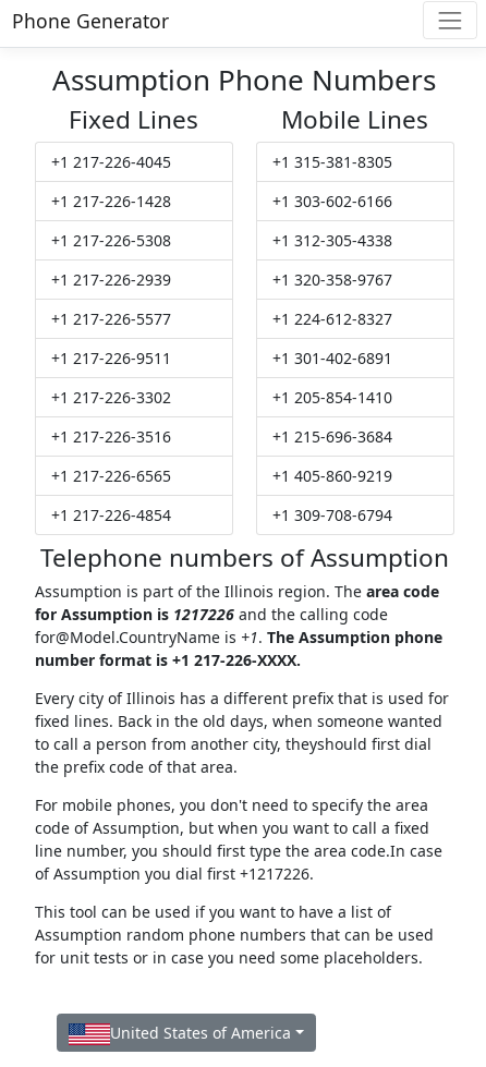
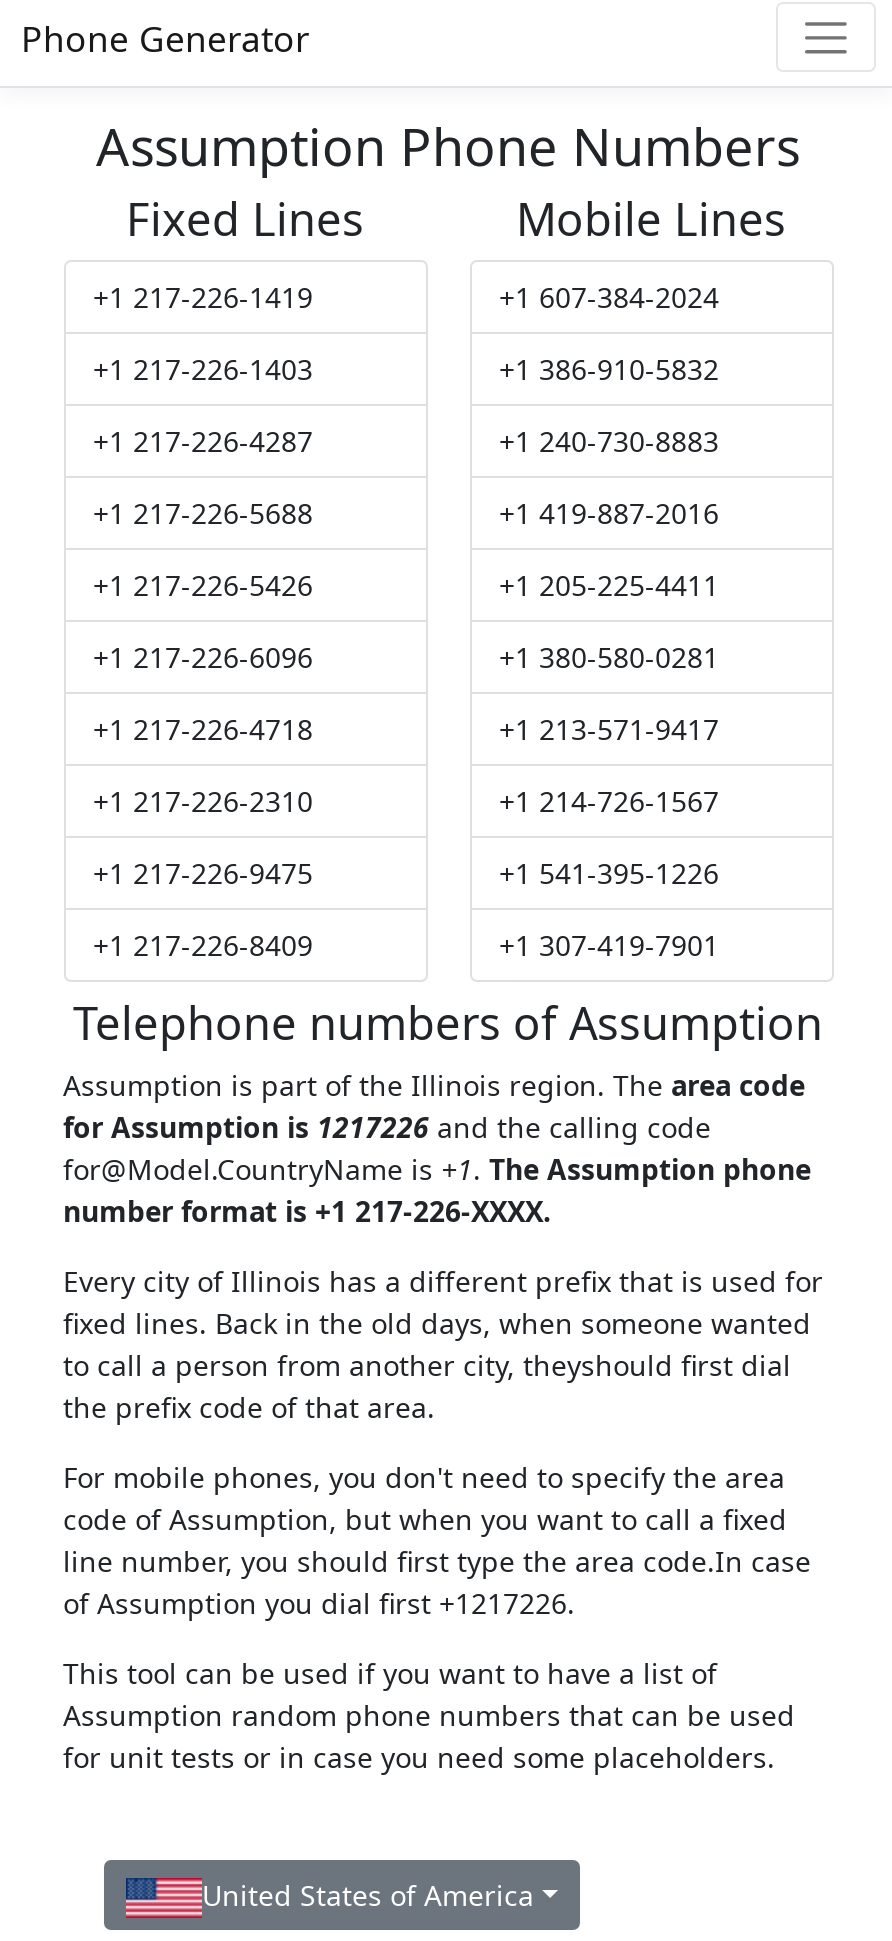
[51,152,171,172] +1 217-226-4045 -> [93,278,313,316] +1 217-226-1419
[272,152,392,172] +1 315-381-8305 -> [499,278,719,316] +1 607-384-2024
[51,191,171,212] +1 217-226-1428 -> [93,350,313,388] +1 217-226-1403
[272,191,392,212] +1 303-602-6166 -> [499,350,719,388] +1 386-910-5832
[51,230,171,251] +1 217-226-5308 -> [93,422,313,460] +1 217-226-4287
[272,230,392,251] +1 312-305-4338 -> [499,422,719,460] +1 240-730-8883
[51,269,171,290] +1 217-226-2939 -> [93,494,313,532] +1 217-226-5688
[272,269,392,290] +1 320-358-9767 -> [499,494,719,532] +1 419-887-2016
[51,309,171,329] +1 217-226-5577 -> [93,566,313,604] +1 217-226-5426
[272,309,392,329] +1 224-612-8327 -> [499,566,719,604] +1 205-225-4411
[51,348,171,369] +1 217-226-9511 -> [93,638,313,676] +1 217-226-6096
[272,348,392,369] +1 301-402-6891 -> [499,638,719,676] +1 380-580-0281
[51,387,171,408] +1 217-226-3302 -> [93,710,313,748] +1 217-226-4718
[272,387,392,408] +1 205-854-1410 -> [499,710,719,748] +1 213-571-9417
[51,426,171,447] +1 217-226-3516 -> [93,782,313,820] +1 217-226-2310
[272,426,392,447] +1 215-696-3684 -> [499,782,719,820] +1 214-726-1567
[51,466,171,486] +1 217-226-6565 -> [93,854,313,892] +1 217-226-9475
[272,466,392,486] +1 405-860-9219 -> [499,854,719,892] +1 541-395-1226
[51,505,171,526] +1 217-226-4854 -> [93,926,313,964] +1 217-226-8409
[272,505,392,526] +1 309-708-6794 -> [499,926,719,964] +1 307-419-7901

